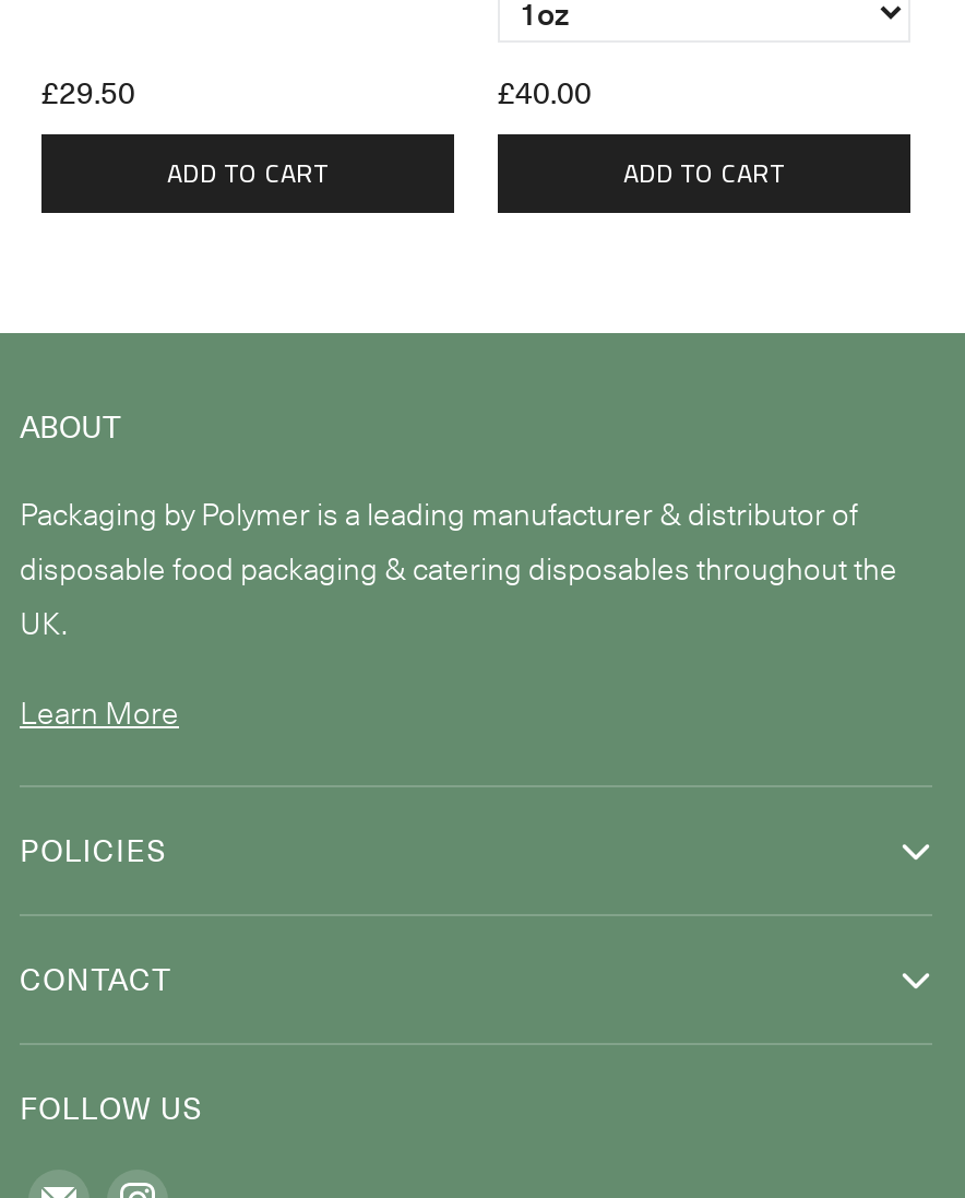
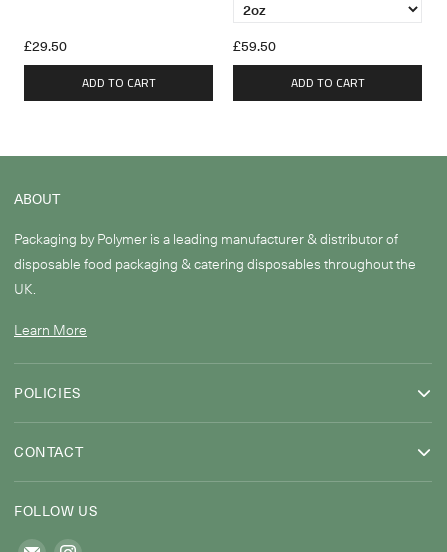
[498,69,592,115] £40.00 -> [233,35,276,56] £59.50

